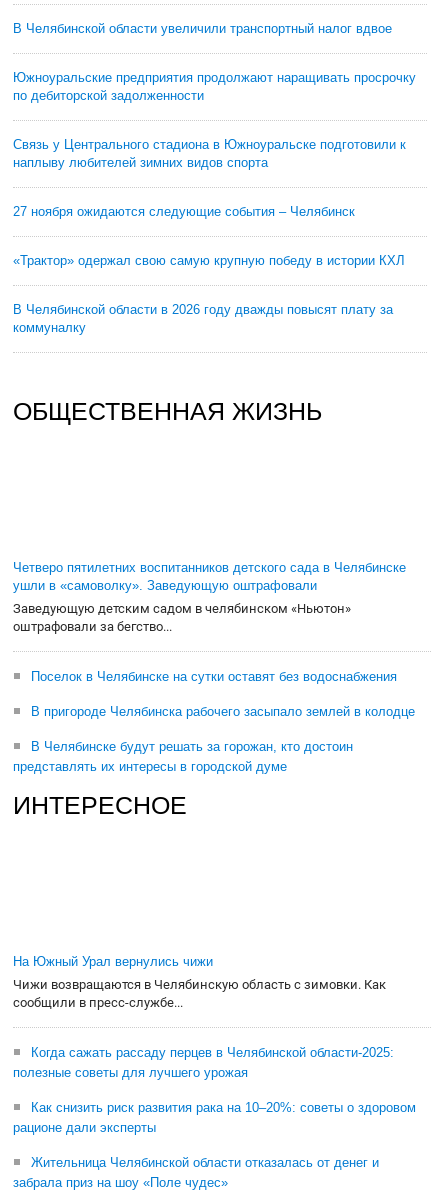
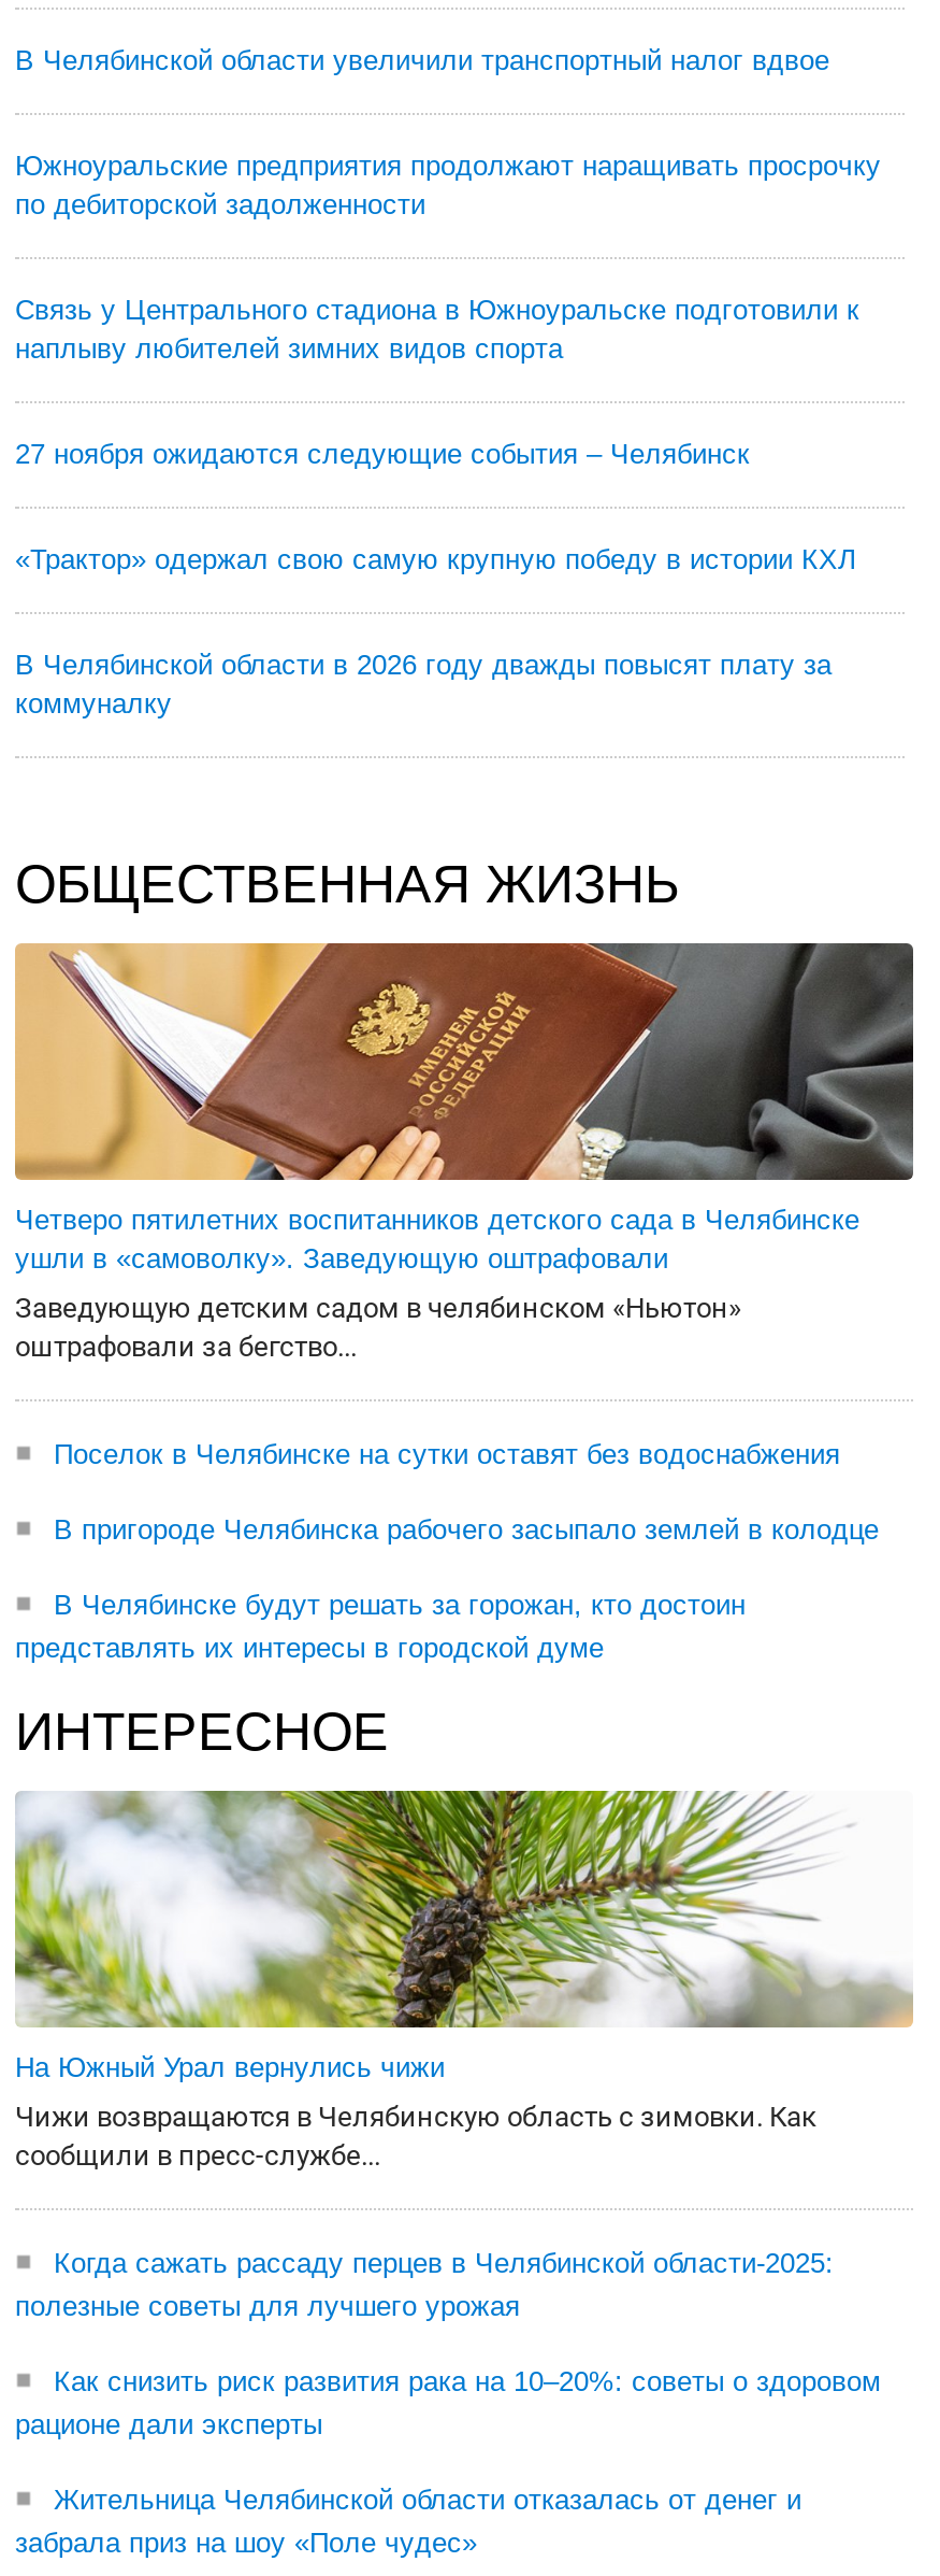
none -> [13,941,915,1182] [image]
none -> [13,1789,915,2030] [image]

